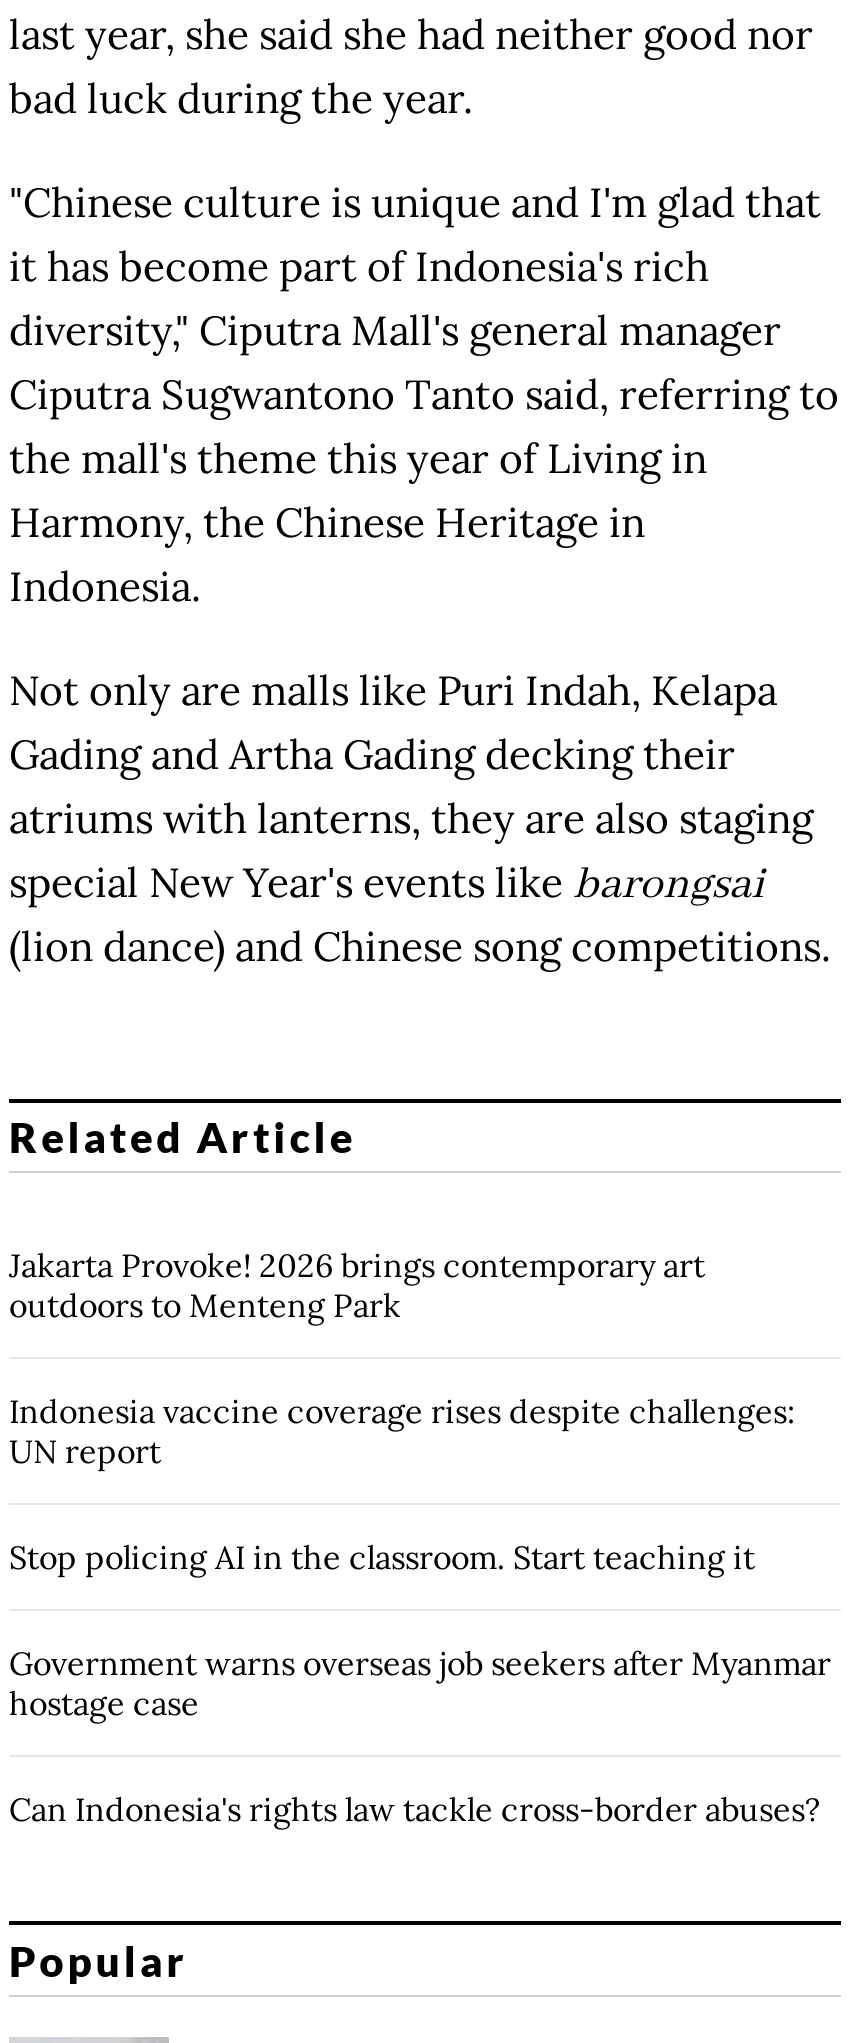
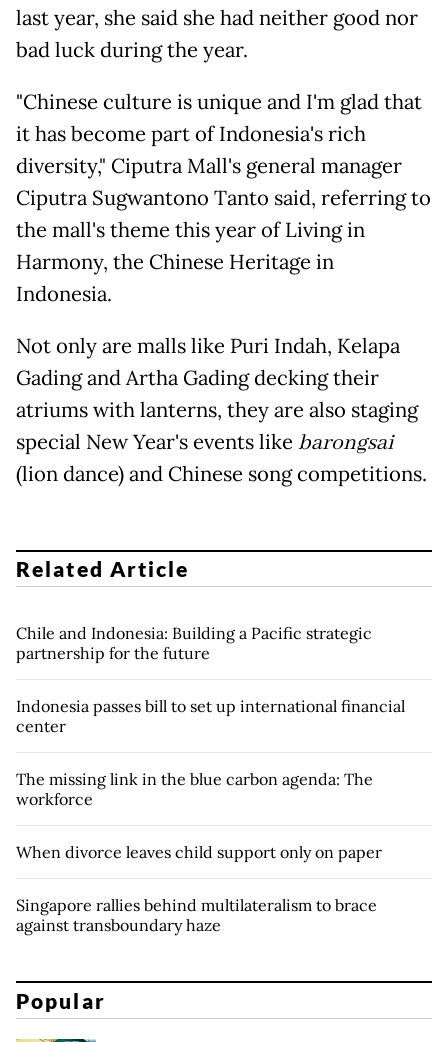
[9,1246,705,1326] Jakarta Provoke! 2026 brings contemporary art | outdoors to Menteng Park -> [16,623,372,663] Chile and Indonesia: Building a Pacific strategic | partnership for the future
[9,1392,795,1472] Indonesia vaccine coverage rises despite challenges: | UN report -> [16,696,405,736] Indonesia passes bill to set up international financial | center
[9,1538,755,1578] Stop policing AI in the classroom. Start teaching it -> [16,769,373,809] The missing link in the blue carbon agenda: The | workforce
[9,1644,831,1724] Government warns overseas job seekers after Myanmar | hostage case -> [16,842,382,862] When divorce leaves child support only on paper
[9,1790,821,1830] Can Indonesia's rights law tackle cross-border abuses? -> [16,895,377,935] Singapore rallies behind multilateralism to brace | against transboundary haze

